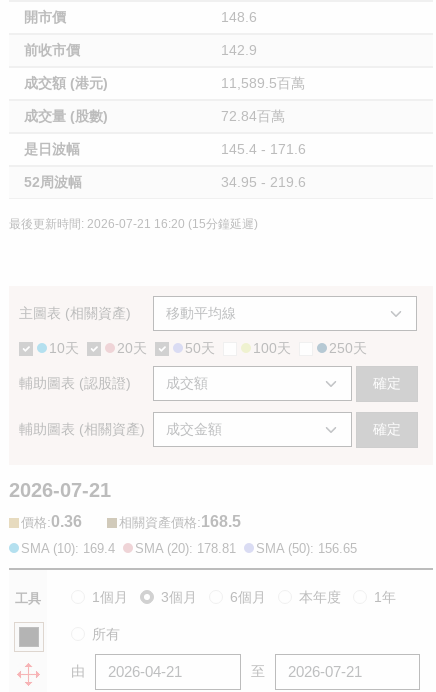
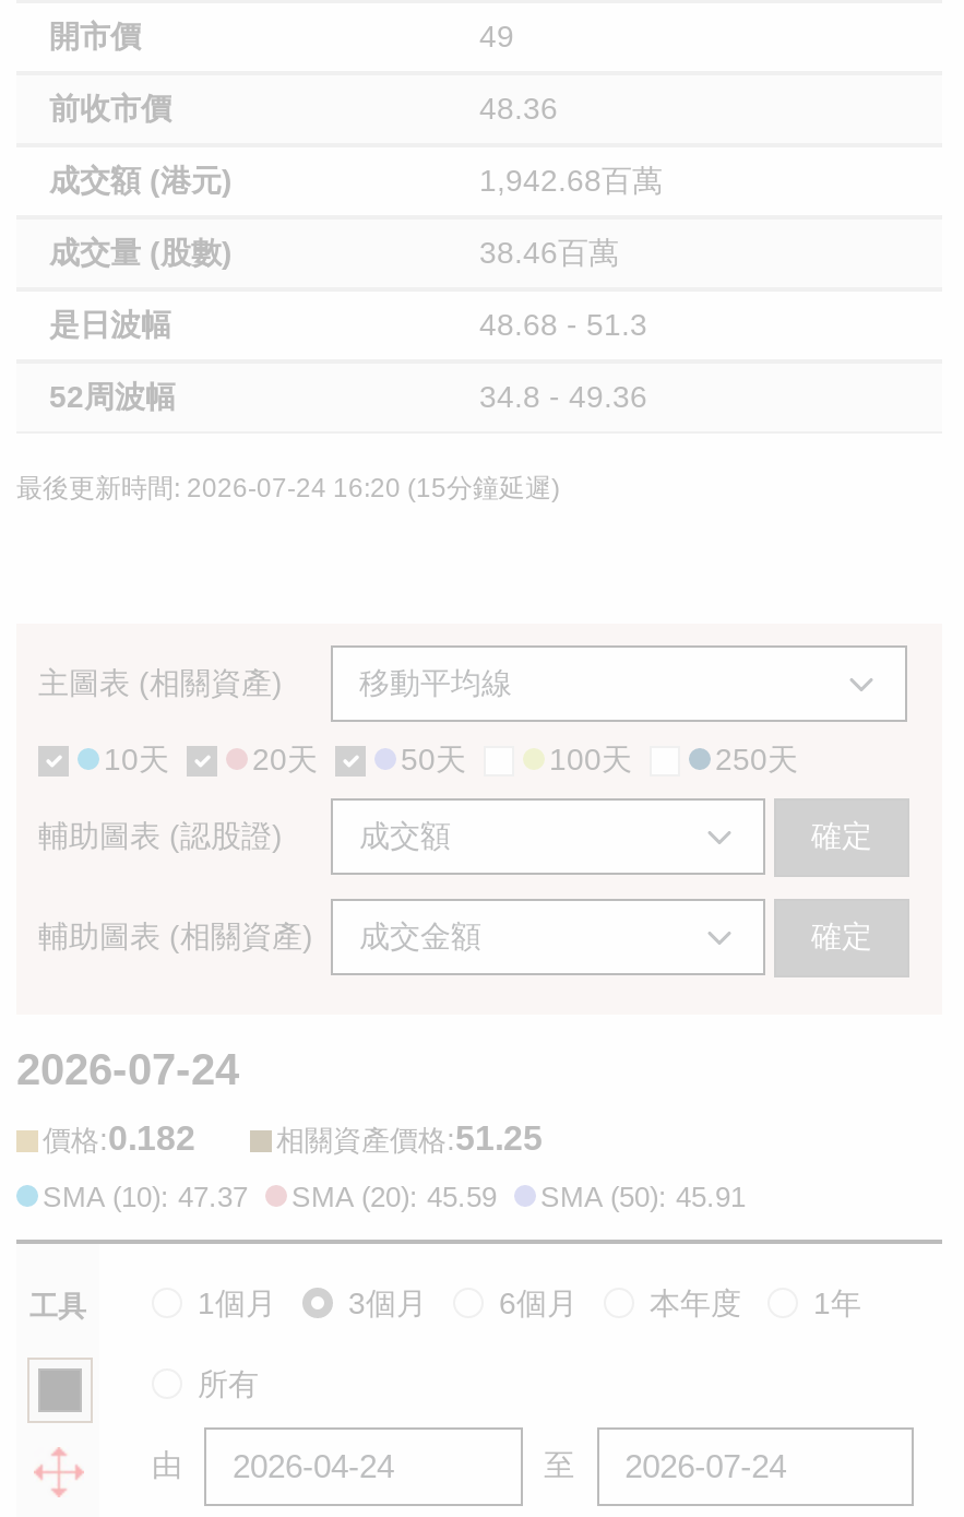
[221,9,257,25] 148.6 -> [479,19,514,54] 49
[221,42,257,58] 142.9 -> [479,91,558,126] 48.36
[221,75,305,91] 11,589.5百萬 -> [479,163,663,198] 1,942.68百萬
[221,108,285,124] 72.84百萬 -> [479,235,619,270] 38.46百萬
[221,141,306,157] 145.4 - 171.6 -> [479,307,647,342] 48.68 - 51.3
[221,174,306,190] 34.95 - 219.6 -> [479,379,647,414] 34.8 - 49.36
[9,217,258,231] 最後更新時間: 2026-07-21 16:20 (15分鐘延遲) -> [16,473,560,503] 最後更新時間: 2026-07-24 16:20 (15分鐘延遲)
[9,479,111,501] 2026-07-21 -> [16,1044,239,1092] 2026-07-24
[21,513,82,530] 價格:0.36 -> [43,1119,195,1156] 價格:0.182
[119,513,241,530] 相關資產價格:168.5 -> [276,1119,543,1156] 相關資產價格:51.25
[21,541,115,556] SMA (10): 169.4 -> [43,1180,248,1213] SMA (10): 47.37
[135,541,236,556] SMA (20): 178.81 -> [291,1180,497,1213] SMA (20): 45.59
[256,541,357,556] SMA (50): 156.65 -> [540,1180,746,1213] SMA (50): 45.91

